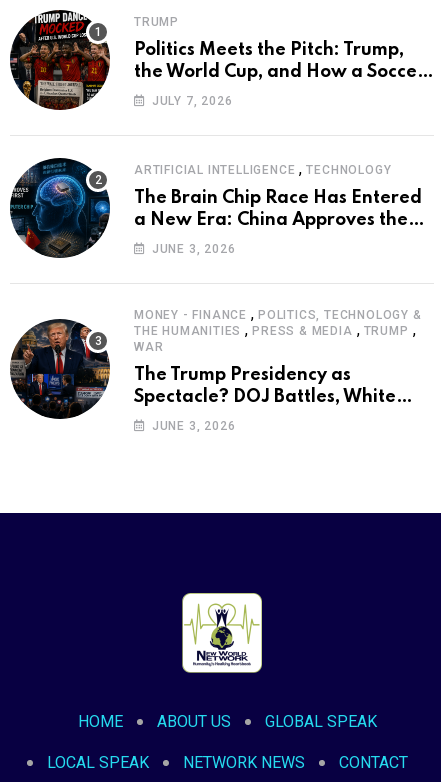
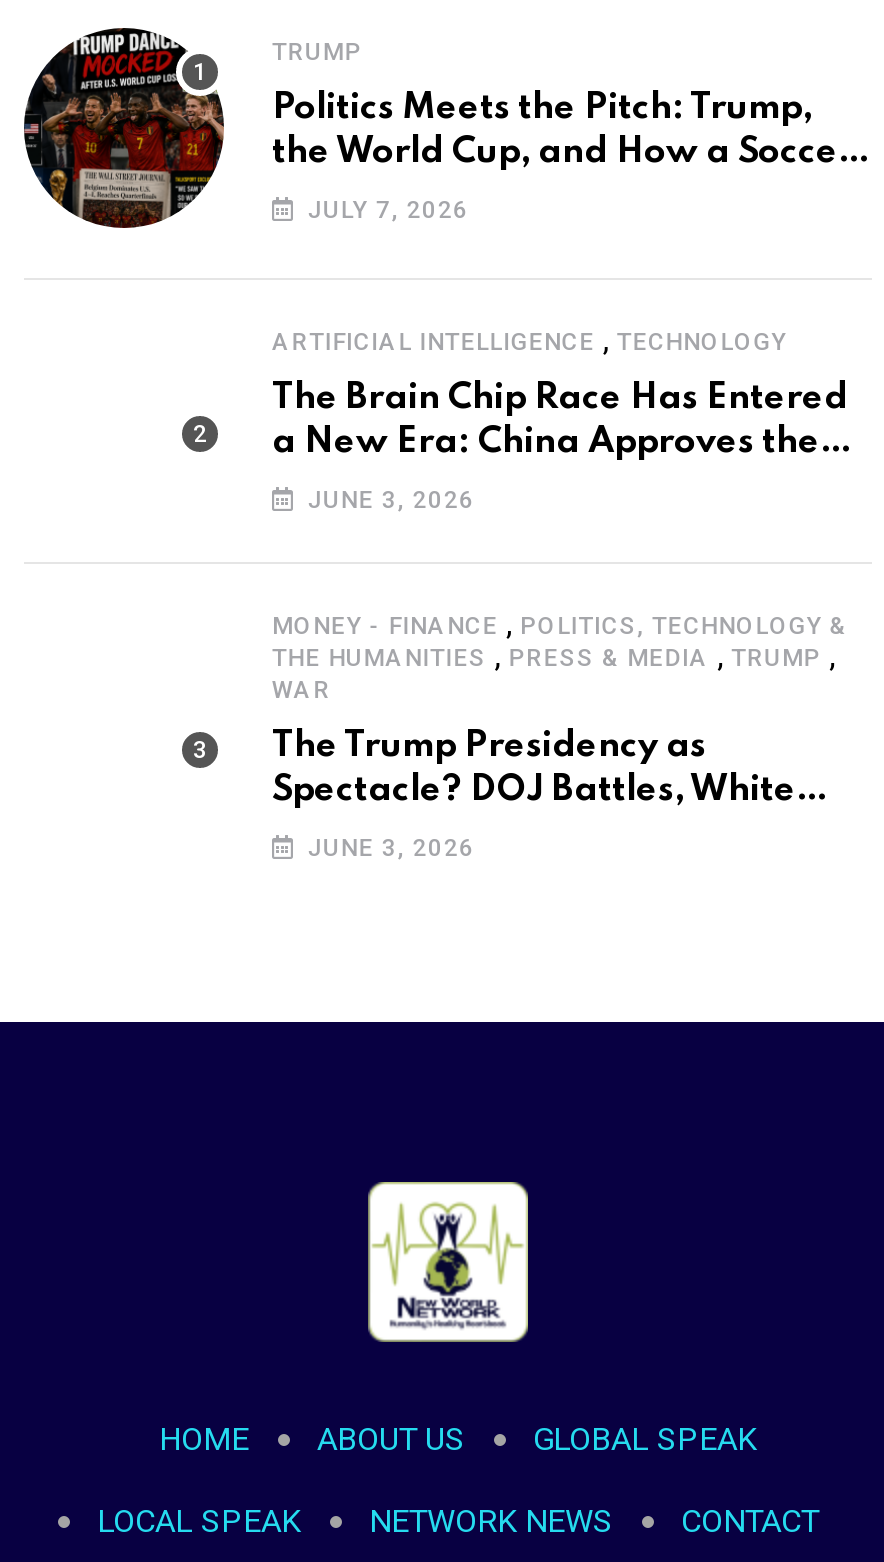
[9,157,111,259] [image] -> none
[9,318,111,420] [image] -> none

